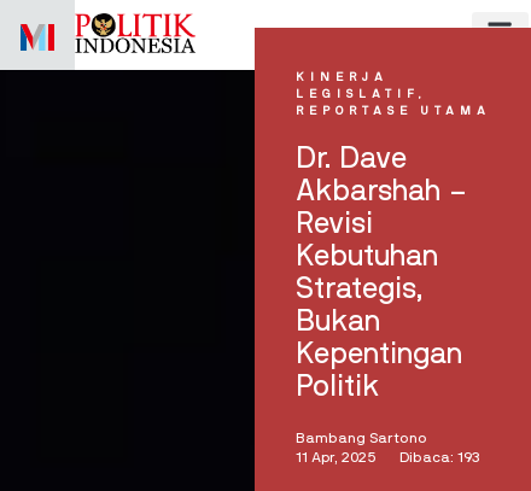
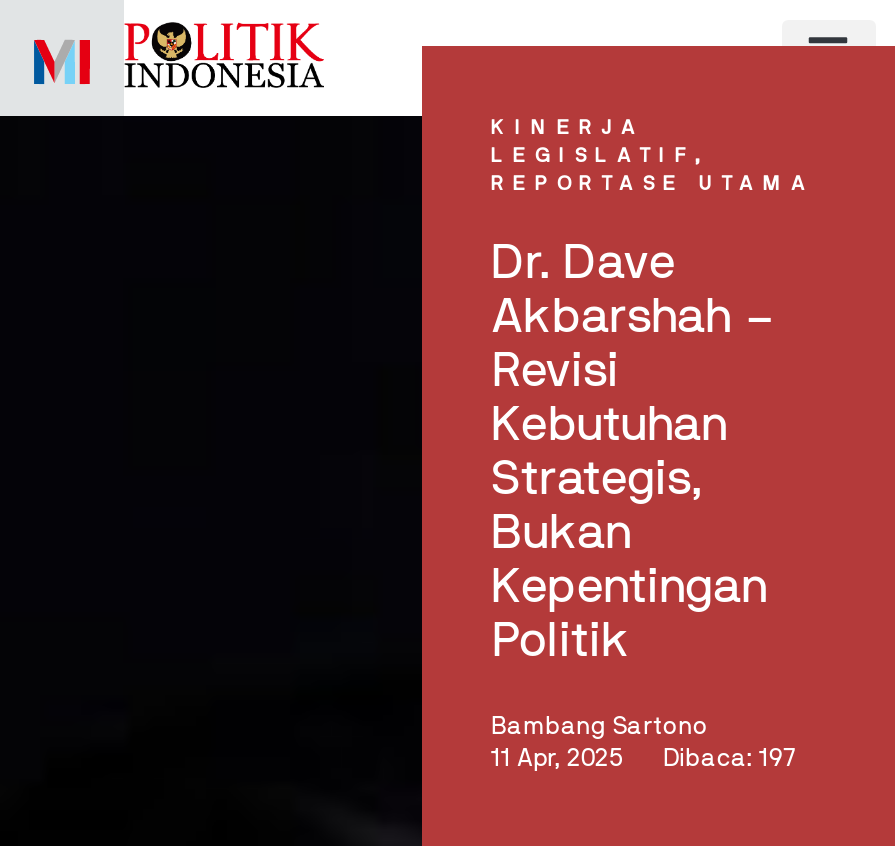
[296,450,481,464] 11 Apr, 2025 Dibaca: 193 -> [491,746,795,770] 11 Apr, 2025 Dibaca: 197

